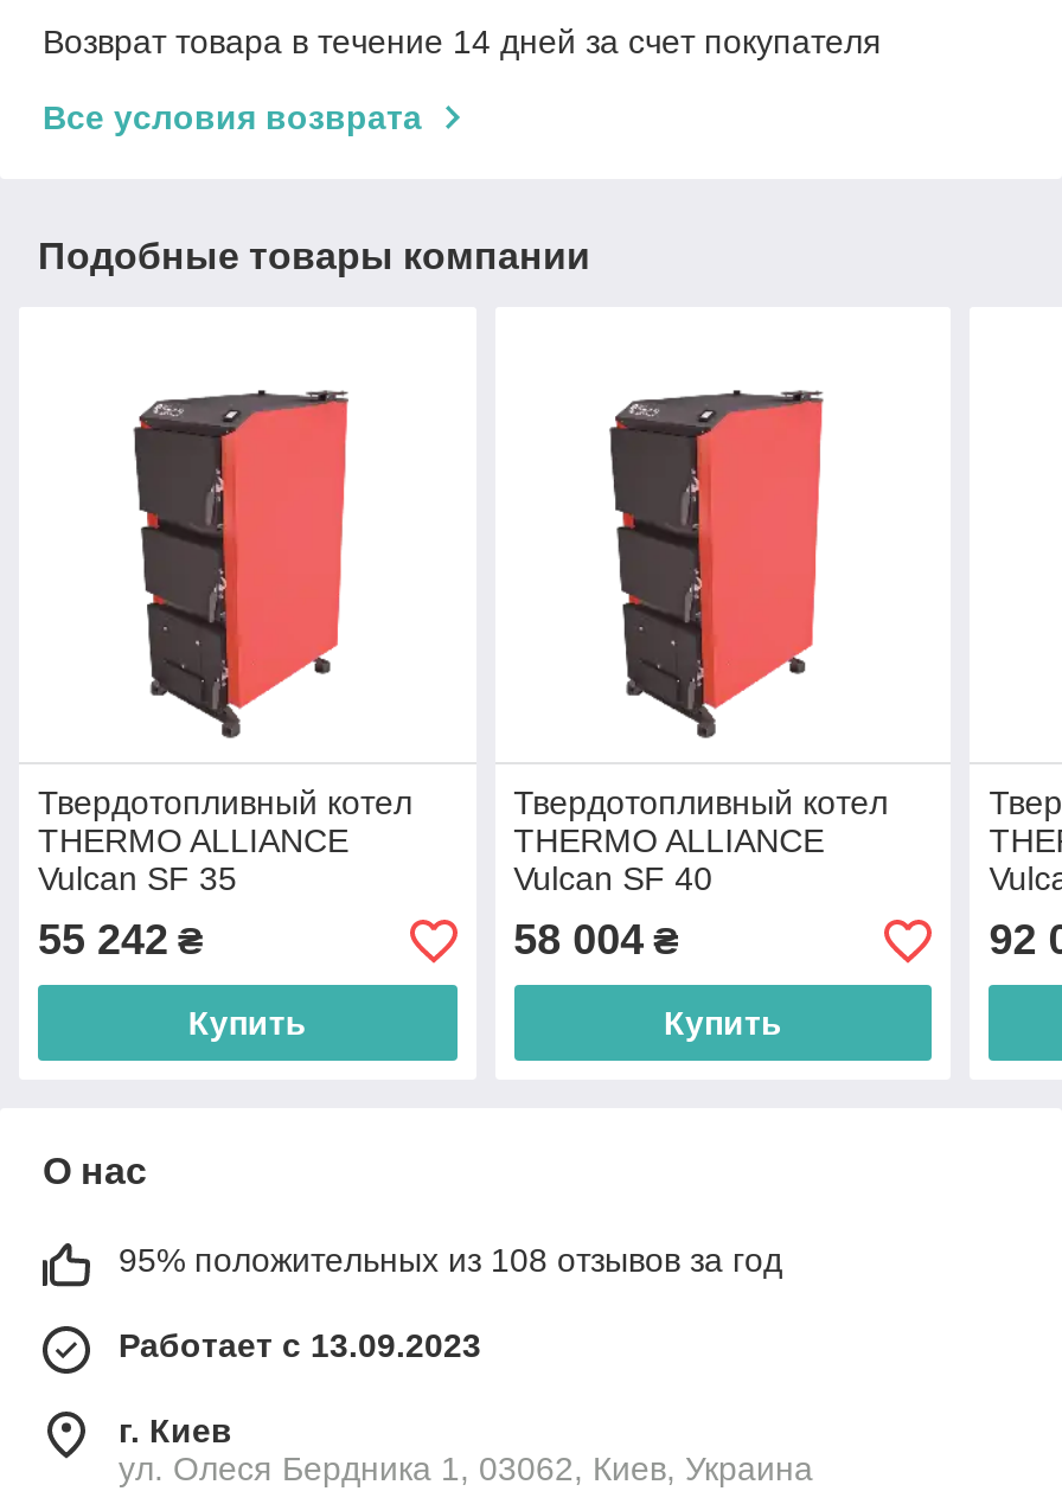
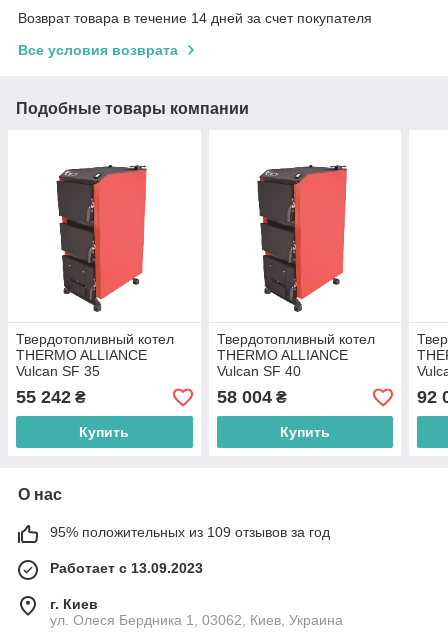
[119,1242,782,1280] 95% положительных из 108 отзывов за год -> [50,524,330,540] 95% положительных из 109 отзывов за год

